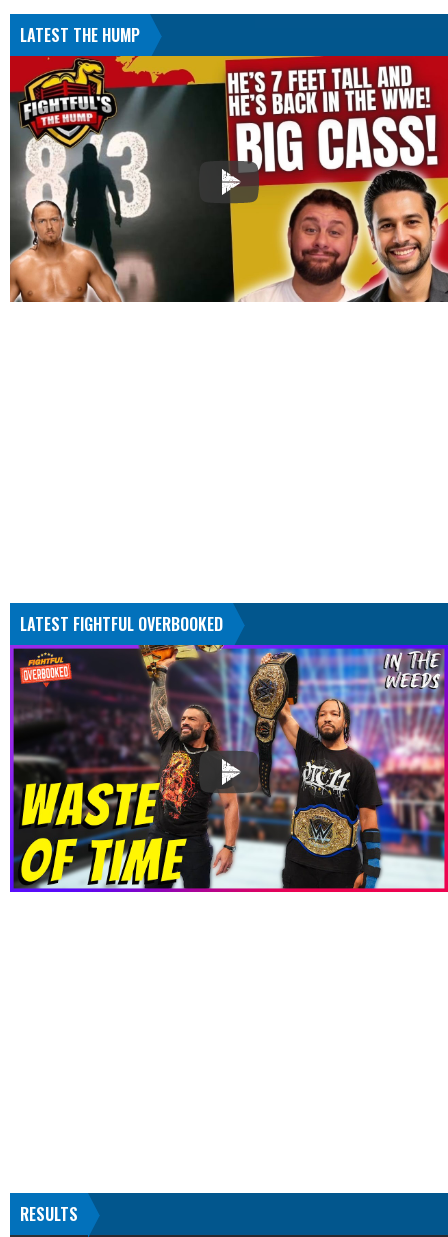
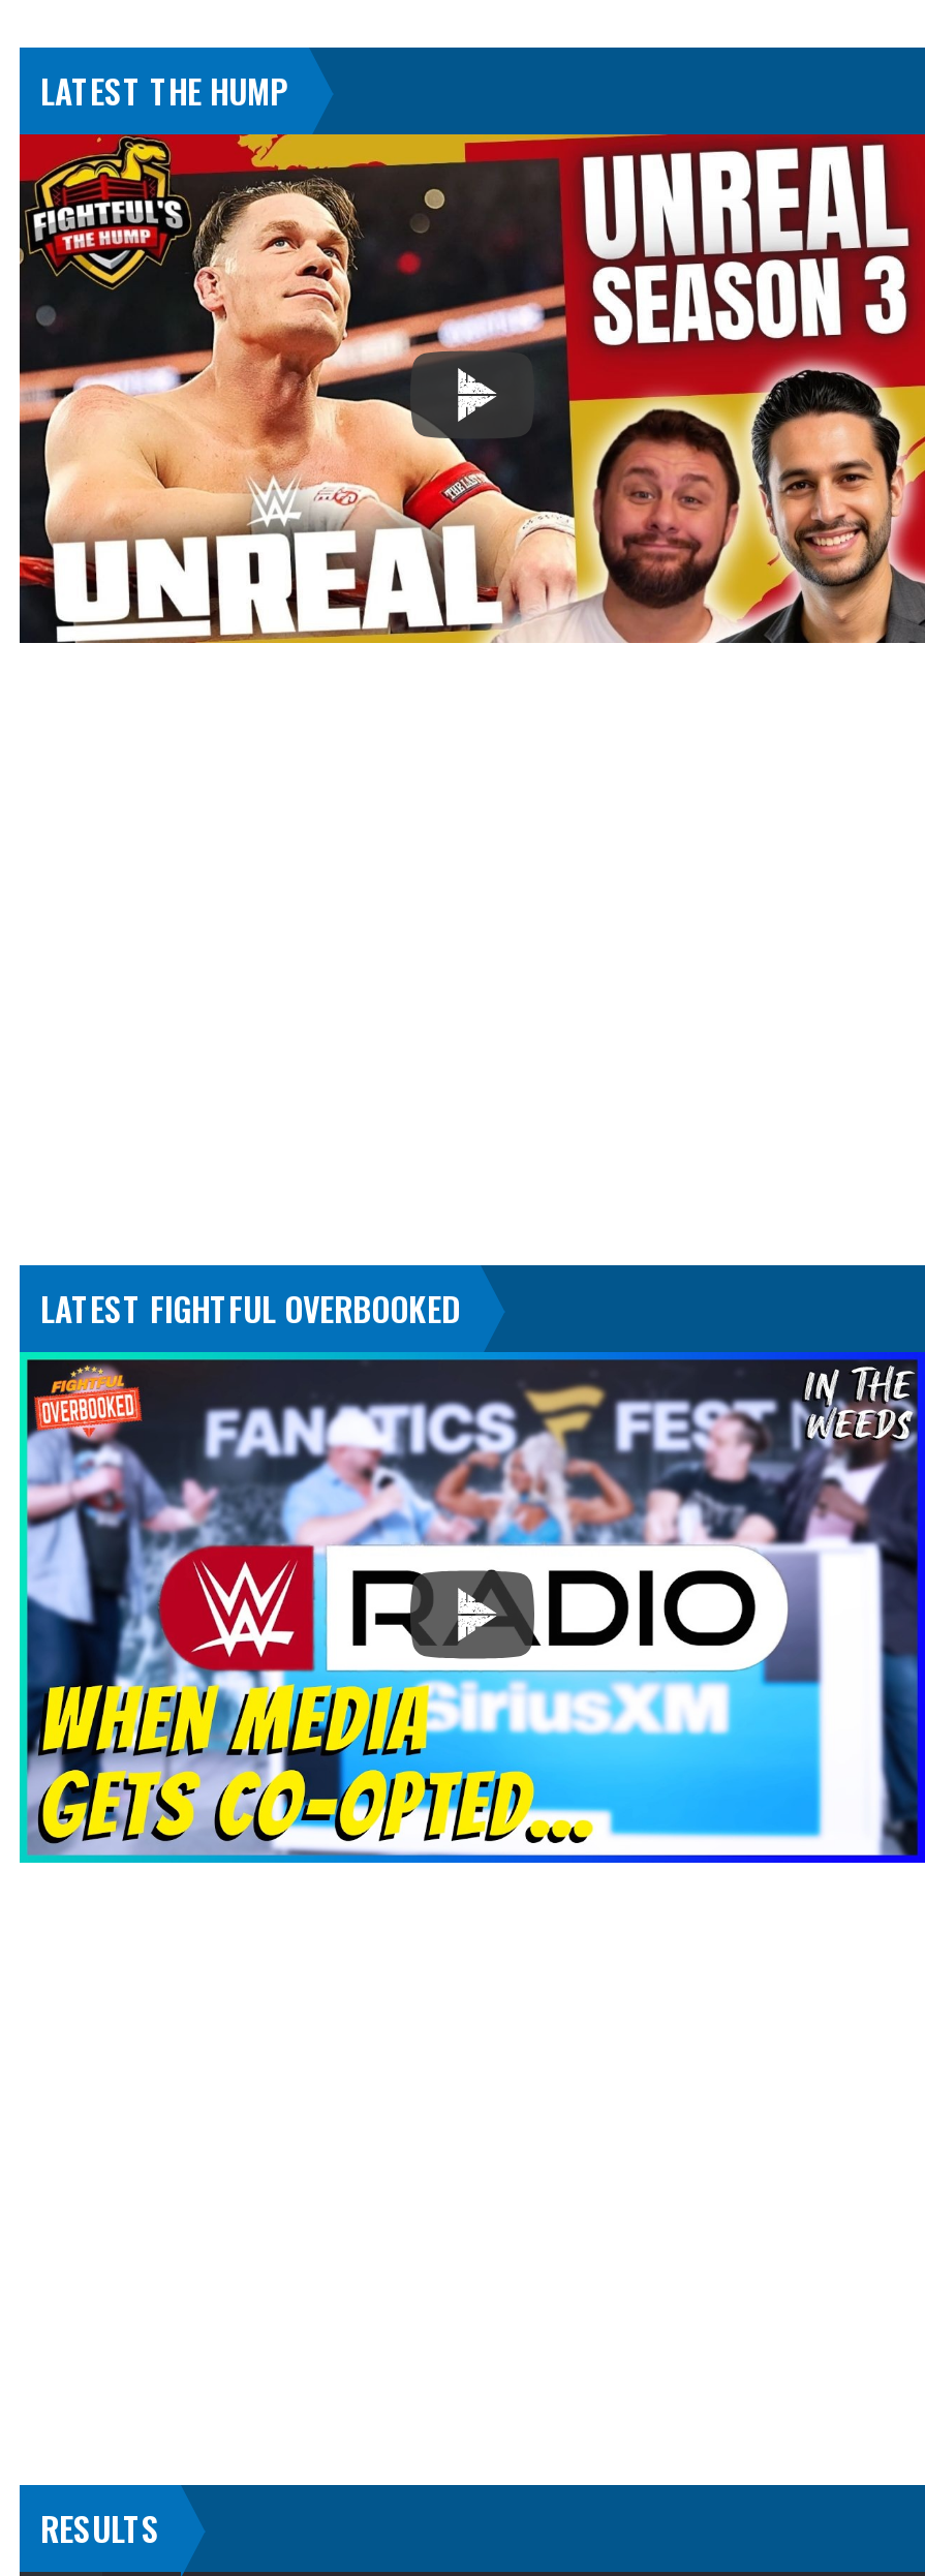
[9,56,442,303] [image] -> [18,134,915,645] [image]
[9,644,445,893] [image] -> [18,1350,919,1865] [image]

